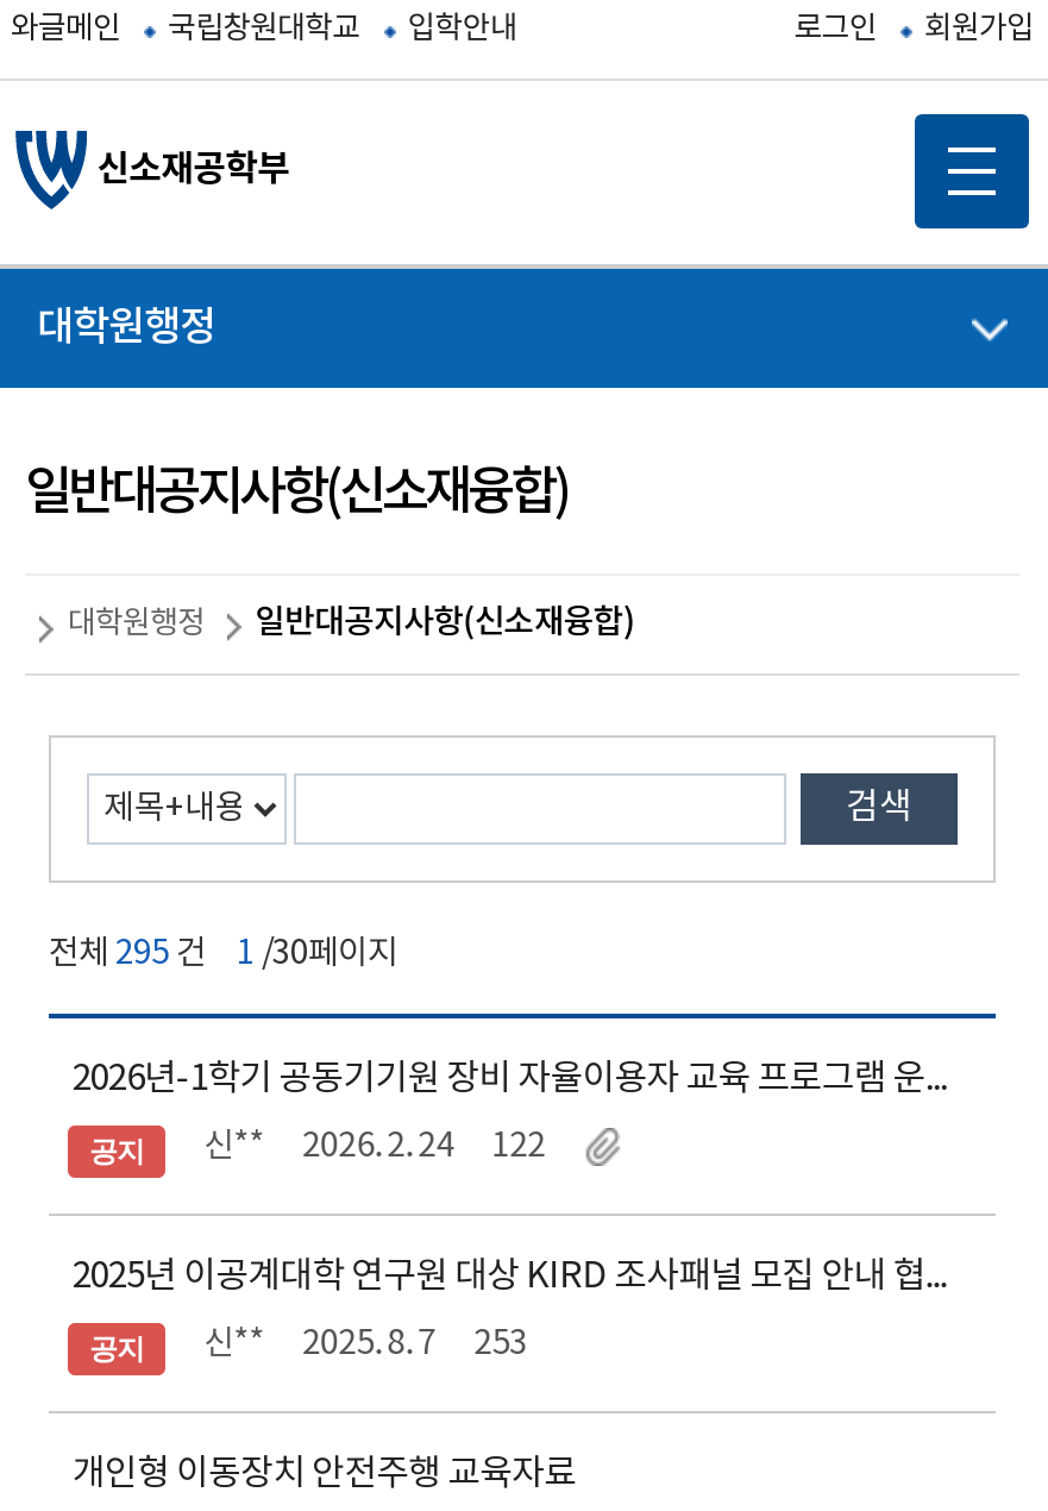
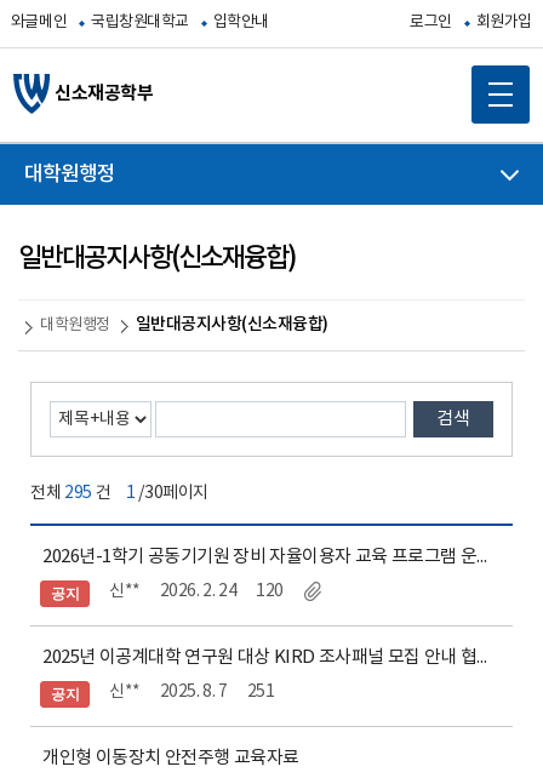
[89,1128,546,1168] 공지 신** 2026. 2. 24 122 -> [51,582,283,602] 공지 신** 2026. 2. 24 120
[89,1325,528,1366] 공지 신** 2025. 8. 7 253 -> [51,682,274,703] 공지 신** 2025. 8. 7 251

